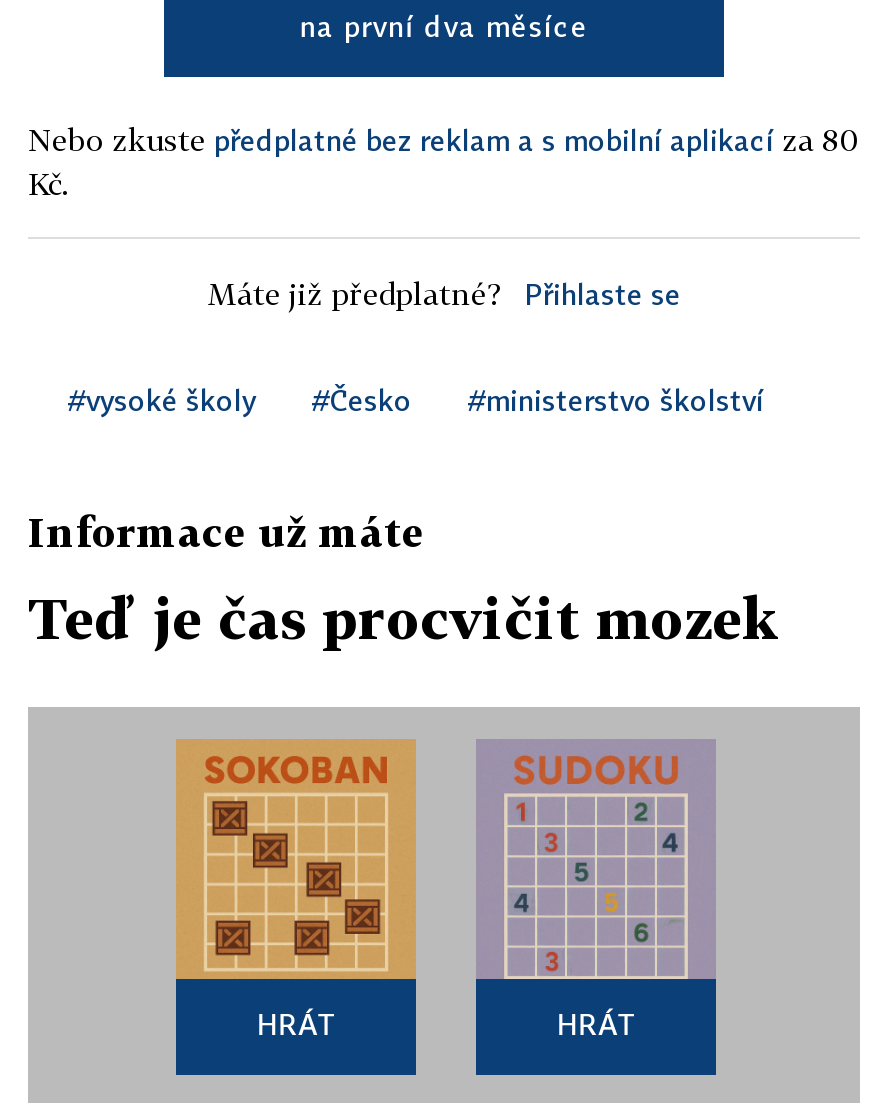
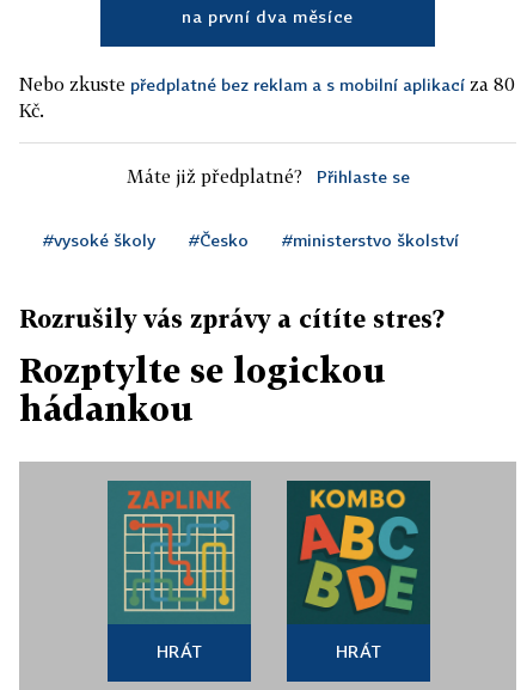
[28,507,424,555] Informace už máte -> [19,304,445,332] Rozrušily vás zprávy a cítíte stres?
[28,585,780,651] Teď je čas procvičit mozek -> [19,350,386,428] Rozptylte se logickou | hádankou
[176,739,416,981] [image] -> [106,480,252,624] [image]
[476,739,716,981] [image] -> [286,480,431,624] [image]

